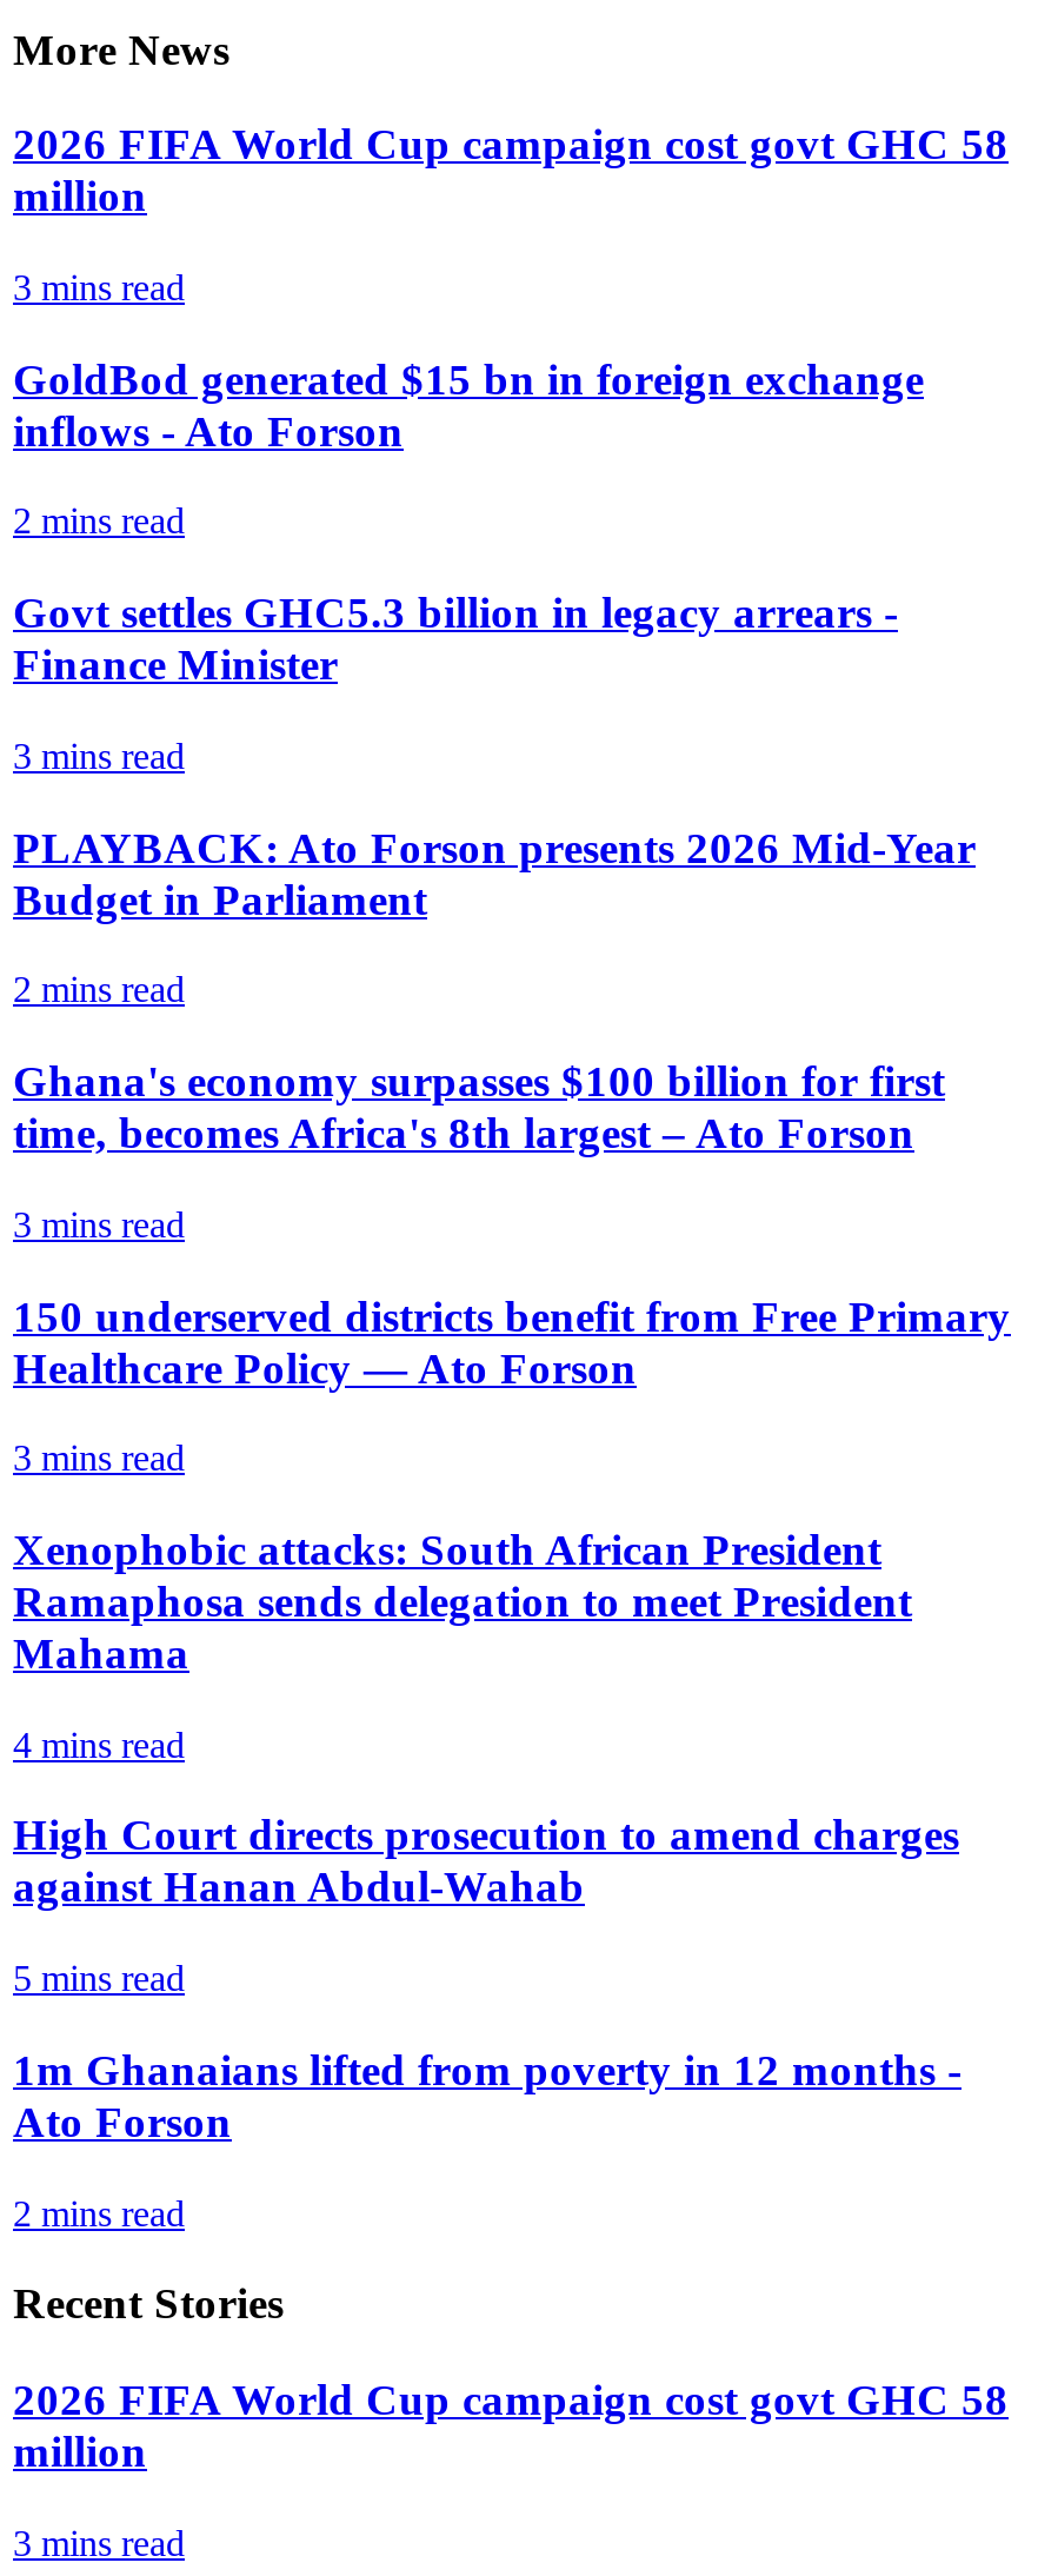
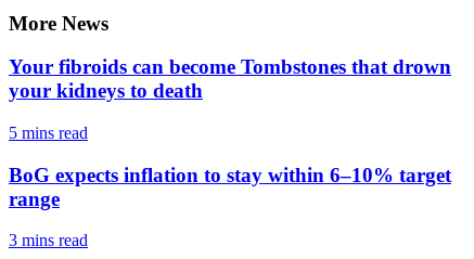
[13,120,1011,1912] 2026 FIFA World Cup campaign cost govt GHC 58 | million | 3 mins read | GoldBod generated $15 bn in foreign exchange | inflows - Ato Forson | 2 mins read | Govt settles GHC5.3 billion in legacy arrears - | Finance Minister | 3 mins read | PLAYBACK: Ato Forson presents 2026 Mid-Year | Budget in Parliament | 2 mins read | Ghana's economy surpasses $100 billion for first | time, becomes Africa's 8th largest – Ato Forson | 3 mins read | 150 underserved districts benefit from Free Primary | Healthcare Policy — Ato Forson | 3 mins read | Xenophobic attacks: South African President | Ramaphosa sends delegation to meet President | Mahama | 4 mins read | High Court directs prosecution to amend charges | against Hanan Abdul-Wahab -> [9,56,451,102] Your fibroids can become Tombstones that drown | your kidneys to death
[13,2045,1009,2476] 1m Ghanaians lifted from poverty in 12 months - | Ato Forson | 2 mins read | Recent Stories | 2026 FIFA World Cup campaign cost govt GHC 58 | million -> [9,163,451,210] BoG expects inflation to stay within 6–10% target | range

